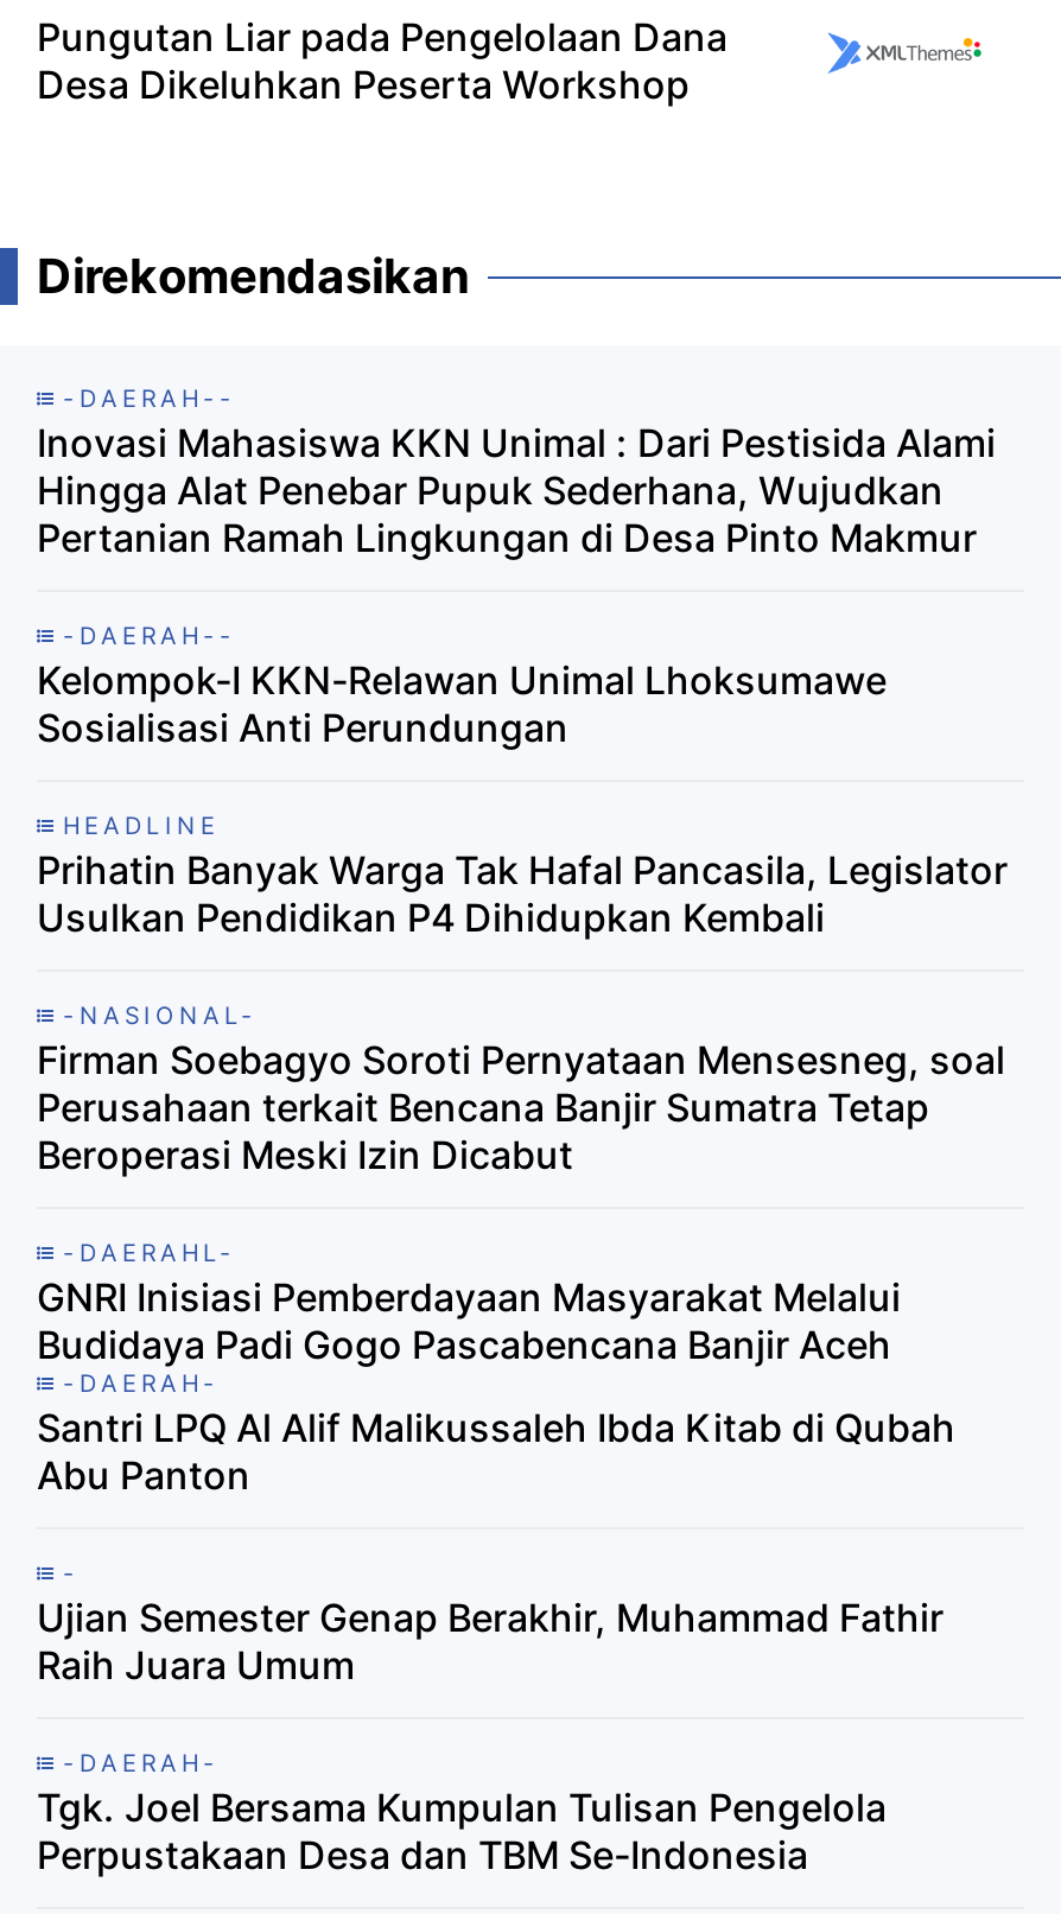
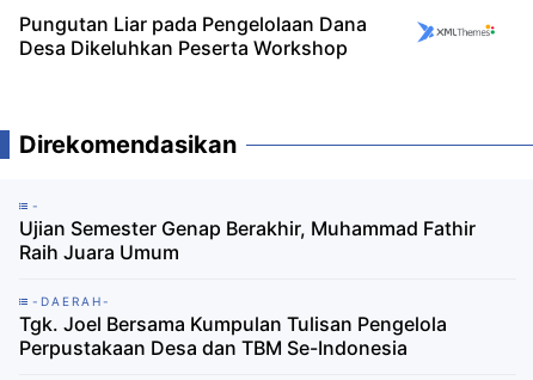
[37,384,1008,1499] -DAERAH-- | Inovasi Mahasiswa KKN Unimal : Dari Pestisida Alami | Hingga Alat Penebar Pupuk Sederhana, Wujudkan | Pertanian Ramah Lingkungan di Desa Pinto Makmur | -DAERAH-- | Kelompok-I KKN-Relawan Unimal Lhoksumawe | Sosialisasi Anti Perundungan | HEADLINE | Prihatin Banyak Warga Tak Hafal Pancasila, Legislator | Usulkan Pendidikan P4 Dihidupkan Kembali | -NASIONAL- | Firman Soebagyo Soroti Pernyataan Mensesneg, soal | Perusahaan terkait Bencana Banjir Sumatra Tetap | Beroperasi Meski Izin Dicabut | -DAERAHL- | GNRI Inisiasi Pemberdayaan Masyarakat Melalui | Budidaya Padi Gogo Pascabencana Banjir Aceh | -DAERAH- | Santri LPQ Al Alif Malikussaleh Ibda Kitab di Qubah | Abu Panton -> none

